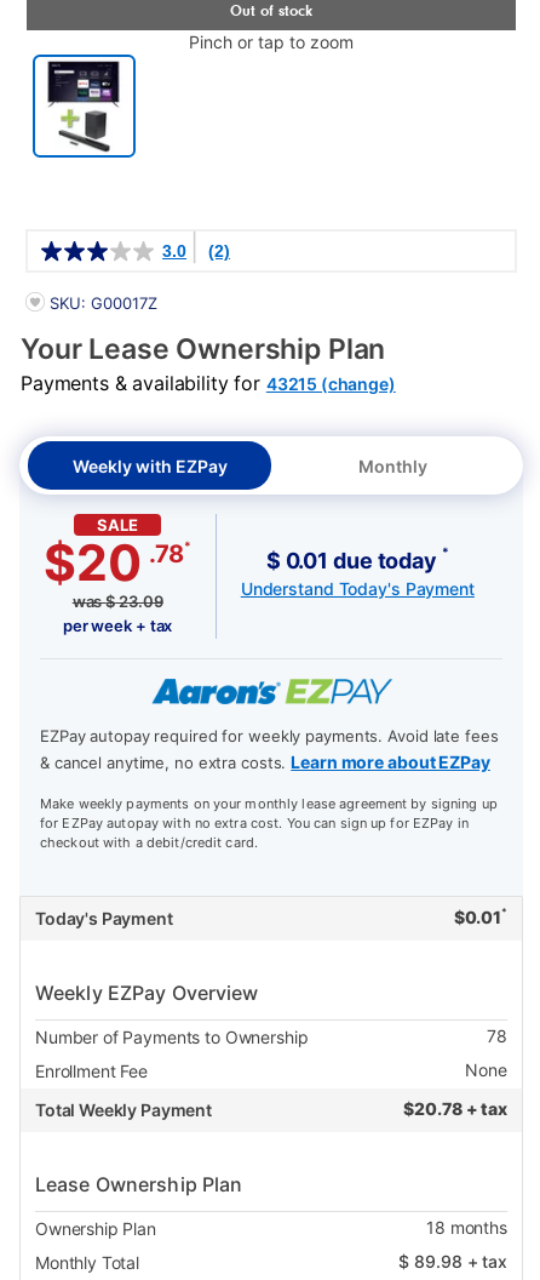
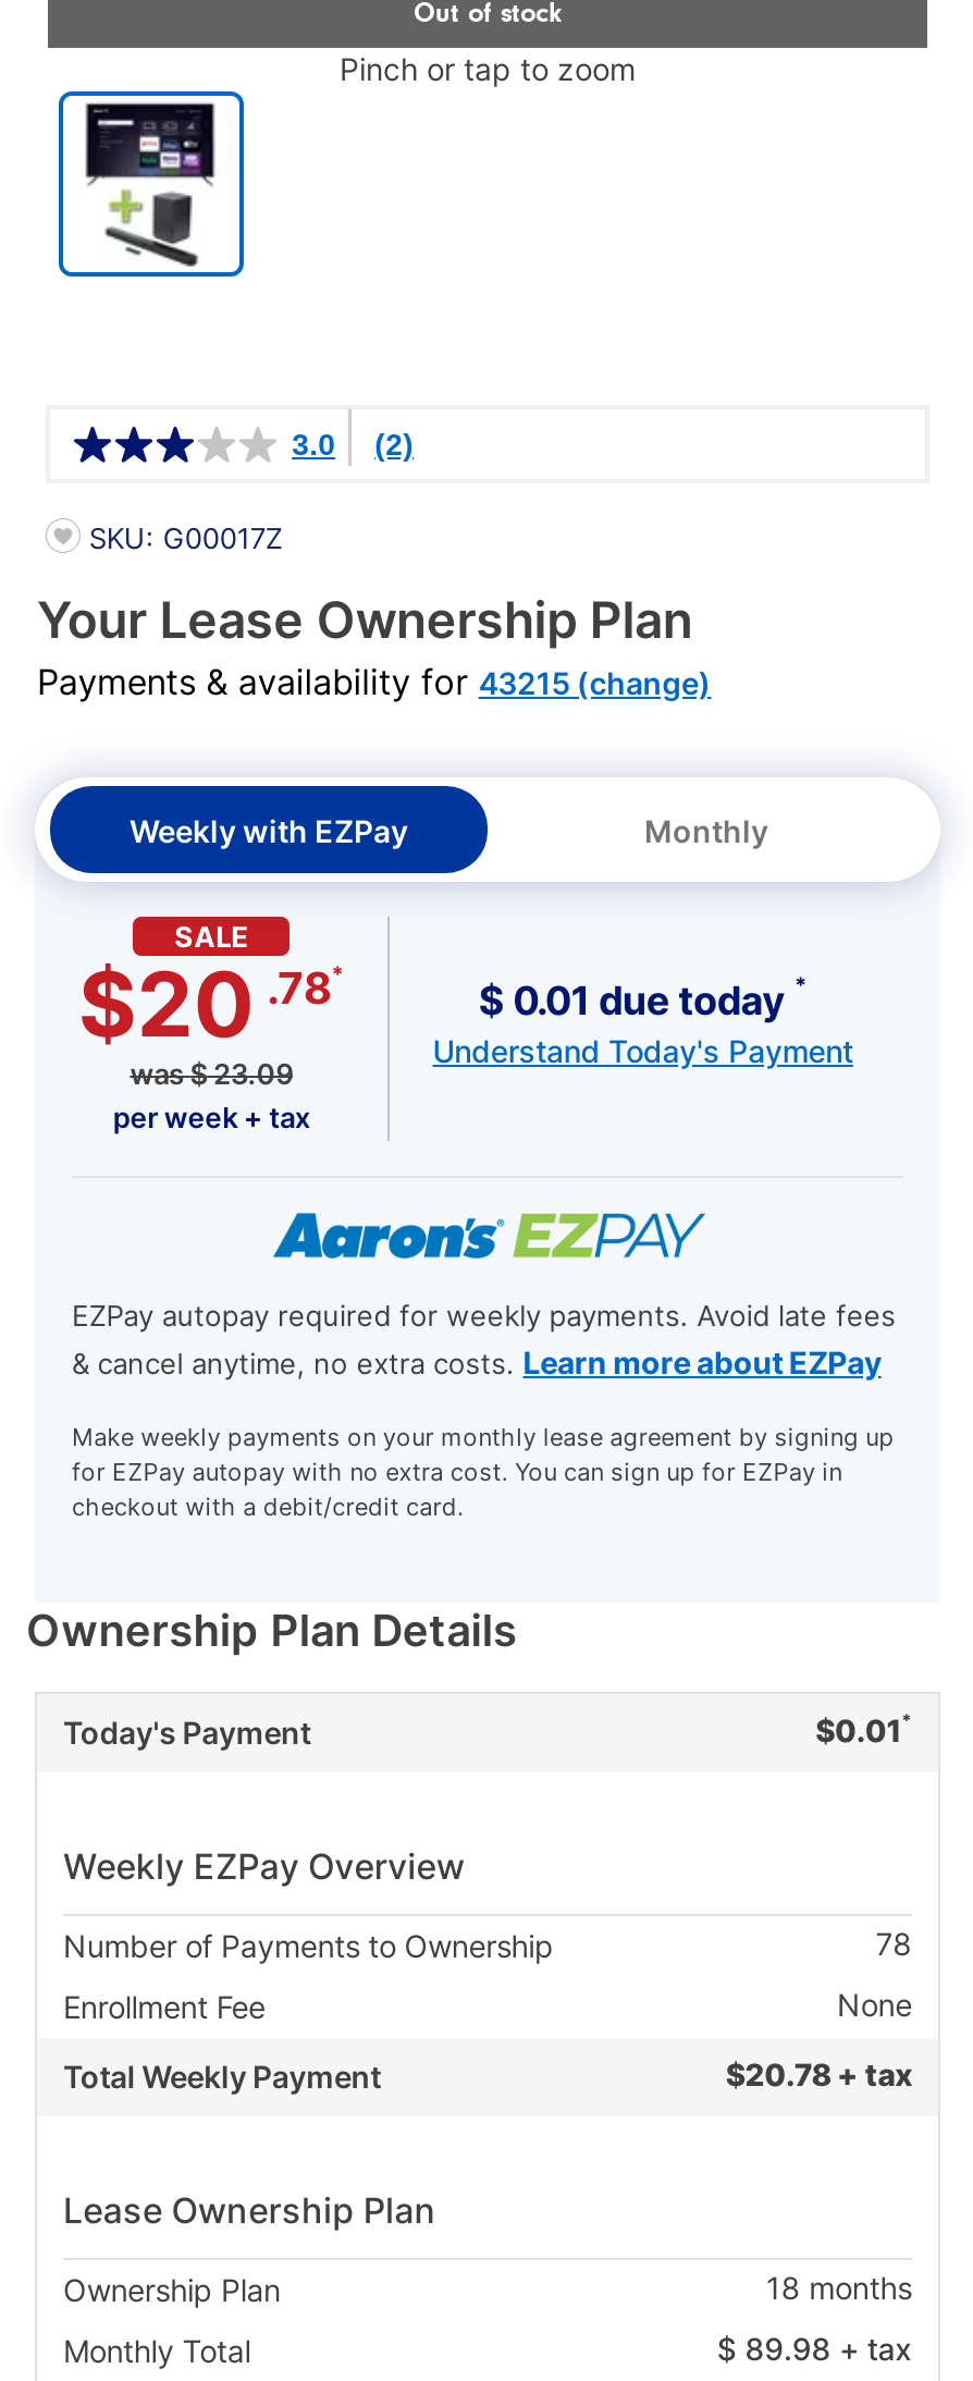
none -> [26,1605,517,1658] Ownership Plan Details

